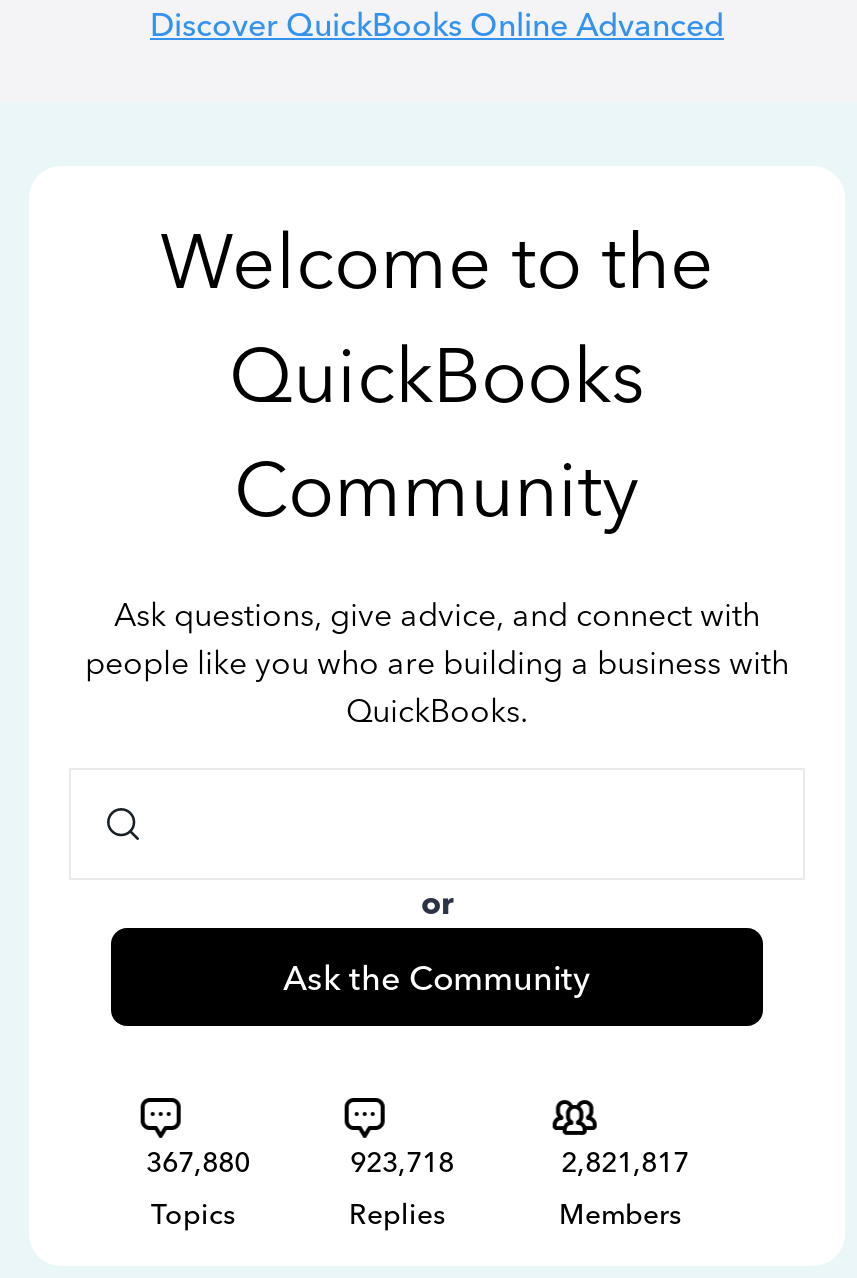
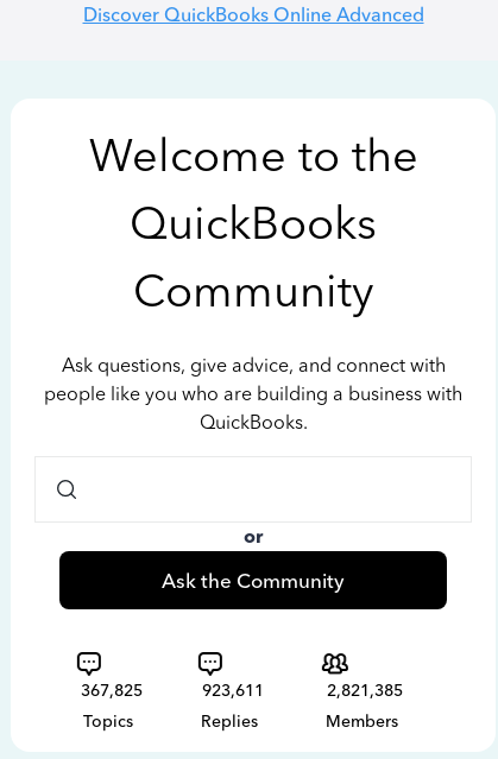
[146,1146,250,1180] 367,880 -> [80,681,142,701] 367,825
[350,1146,454,1180] 923,718 -> [201,681,263,701] 923,611
[561,1146,689,1180] 2,821,817 -> [327,681,403,701] 2,821,385

